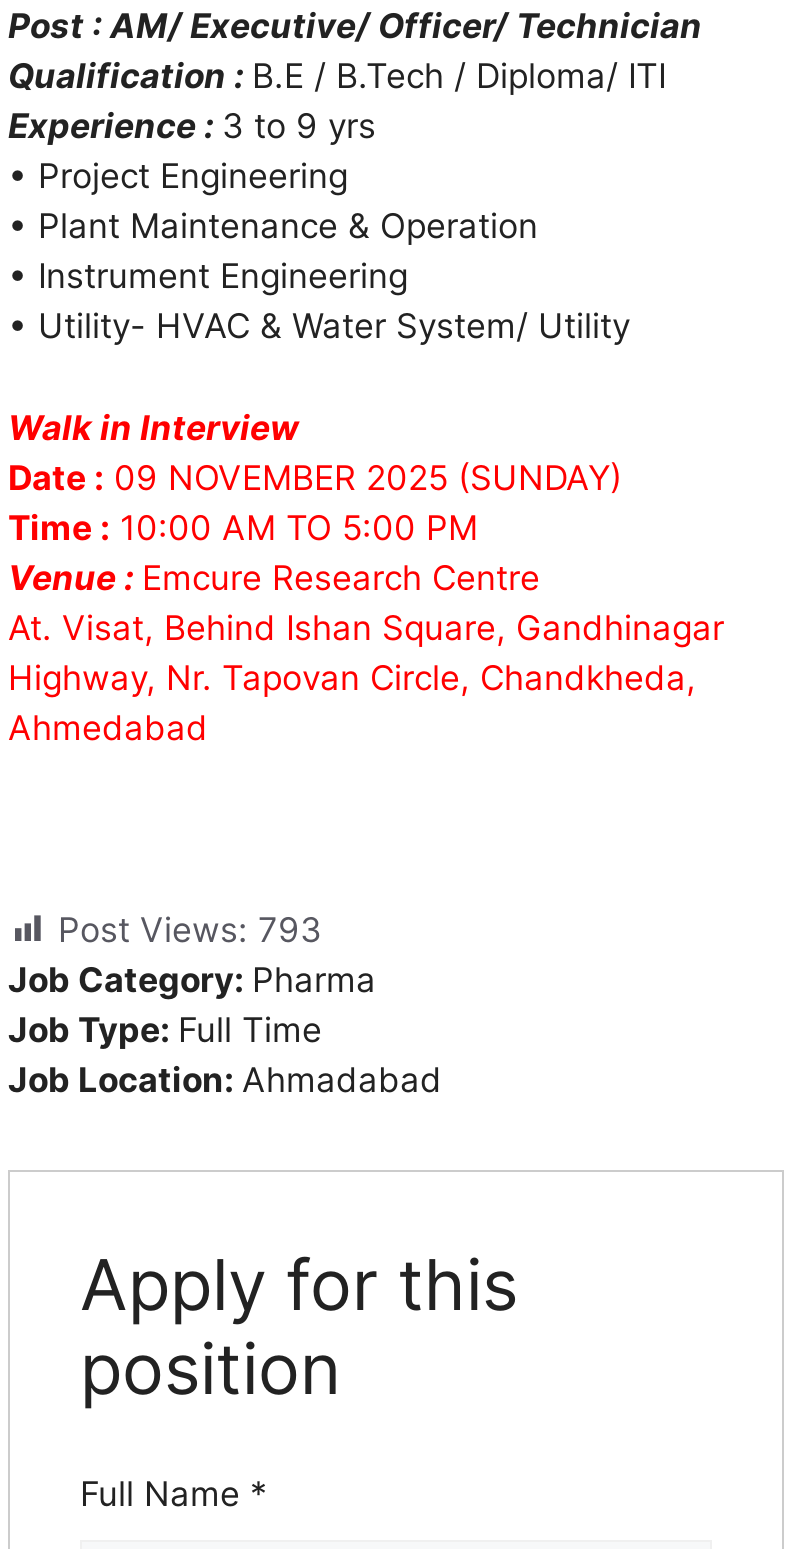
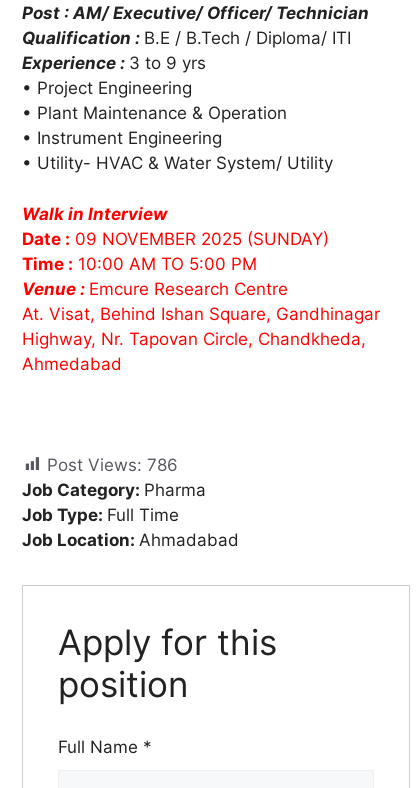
[58,909,322,949] Post Views: 793 -> [47,454,178,474] Post Views: 786

